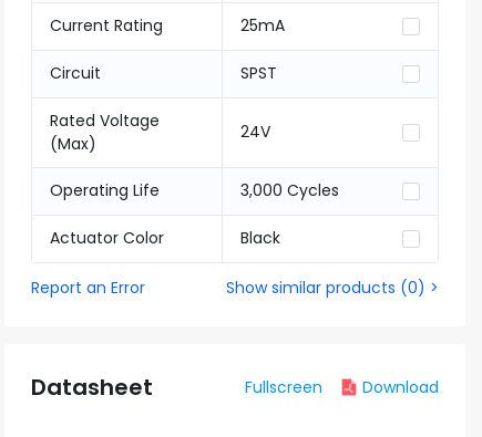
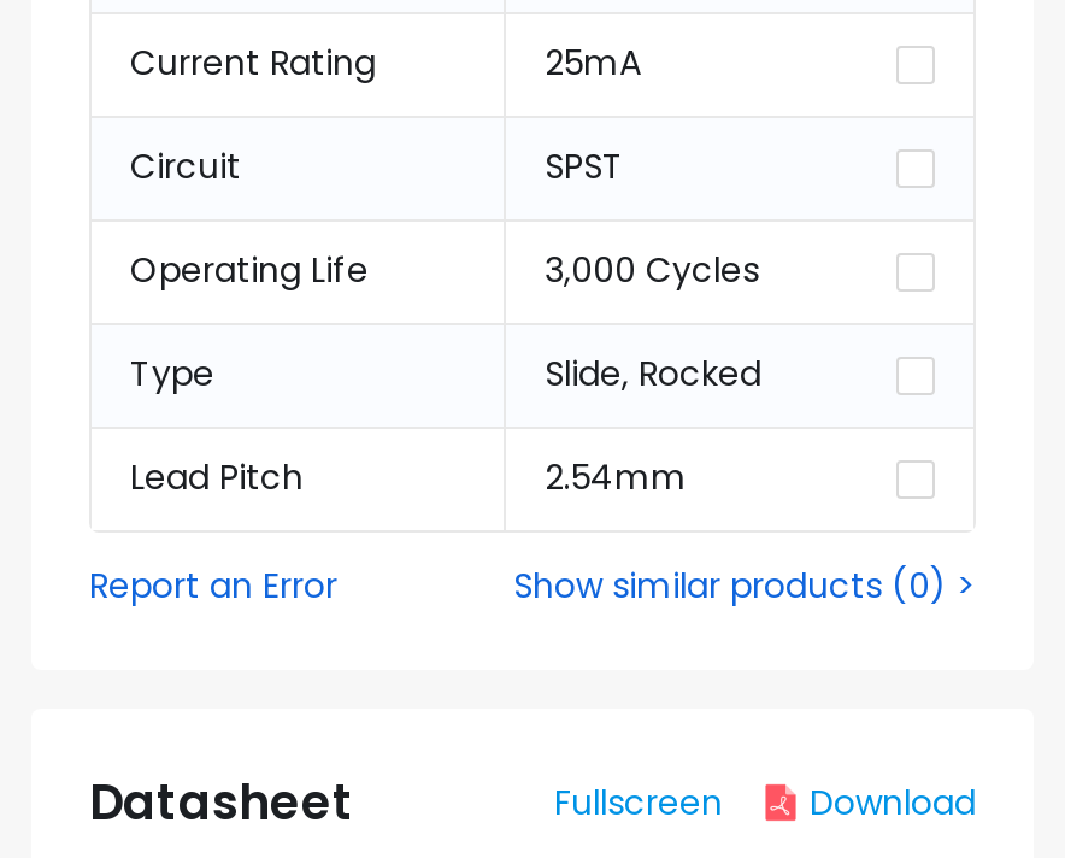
[50,110,160,155] Rated Voltage | (Max) -> none
[240,121,270,143] 24V -> none
moved [50,179,339,201] -> [130,246,759,294]: Operating Life | 3,000 Cycles
[50,227,280,249] Actuator Color | Black -> [130,349,761,501] Type | Slide, Rocked | Lead Pitch | 2.54mm

